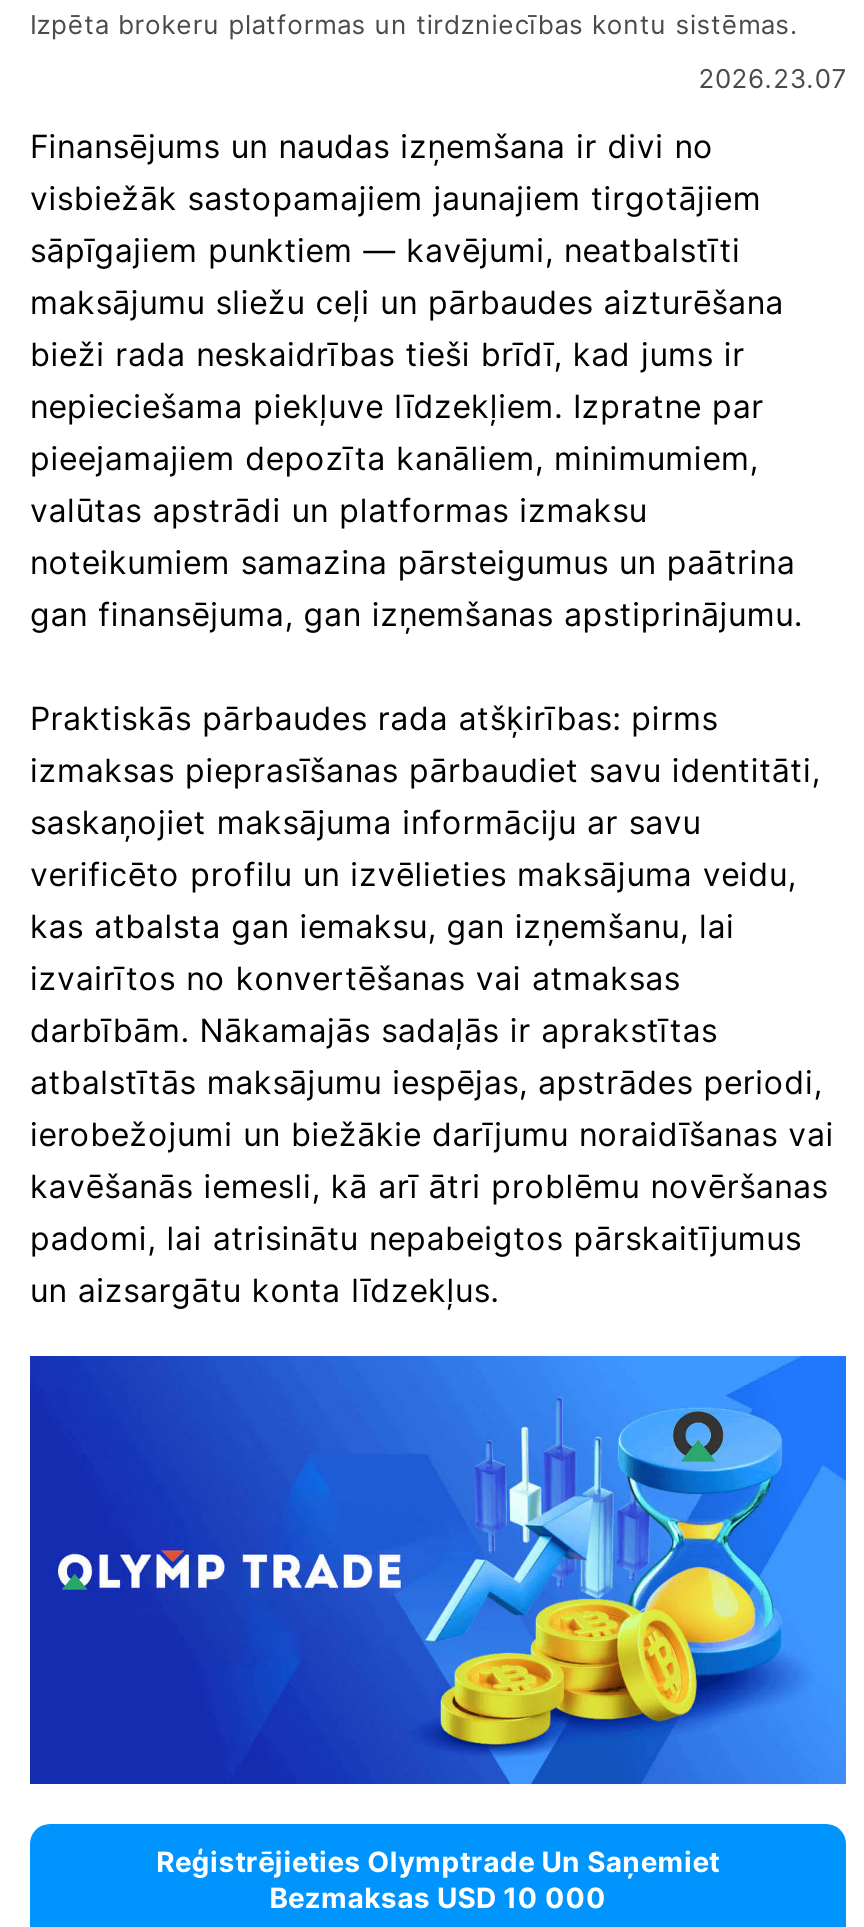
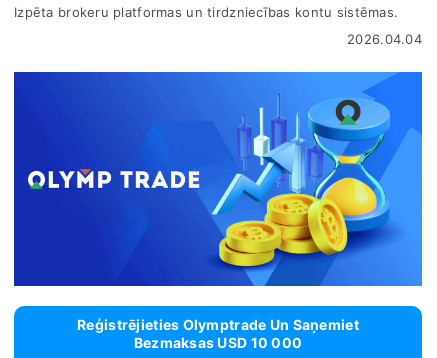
[30,62,846,1310] 2026.23.07 | Finansējums un naudas izņemšana ir divi no | visbiežāk sastopamajiem jaunajiem tirgotājiem | sāpīgajiem punktiem — kavējumi, neatbalstīti | maksājumu sliežu ceļi un pārbaudes aizturēšana | bieži rada neskaidrības tieši brīdī, kad jums ir | nepieciešama piekļuve līdzekļiem. Izpratne par | pieejamajiem depozīta kanāliem, minimumiem, | valūtas apstrādi un platformas izmaksu | noteikumiem samazina pārsteigumus un paātrina | gan finansējuma, gan izņemšanas apstiprinājumu. | Praktiskās pārbaudes rada atšķirības: pirms | izmaksas pieprasīšanas pārbaudiet savu identitāti, | saskaņojiet maksājuma informāciju ar savu | verificēto profilu un izvēlieties maksājuma veidu, | kas atbalsta gan iemaksu, gan izņemšanu, lai | izvairītos no konvertēšanas vai atmaksas | darbībām. Nākamajās sadaļās ir aprakstītas | atbalstītās maksājumu iespējas, apstrādes periodi, | ierobežojumi un biežākie darījumu noraidīšanas vai | kavēšanās iemesli, kā arī ātri problēmu novēršanas | padomi, lai atrisinātu nepabeigtos pārskaitījumus | un aizsargātu konta līdzekļus. -> [347,31,422,47] 2026.04.04

